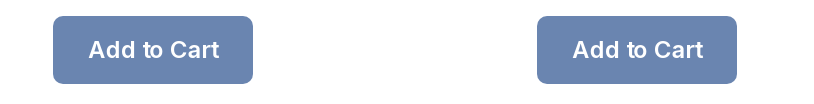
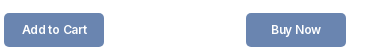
[572,33,702,63] Add to Cart -> [271,22,321,37] Buy Now

